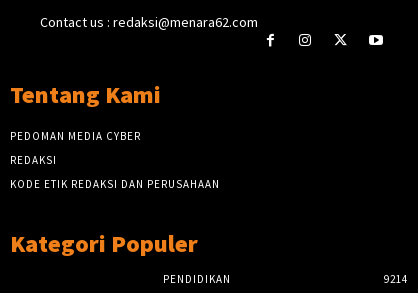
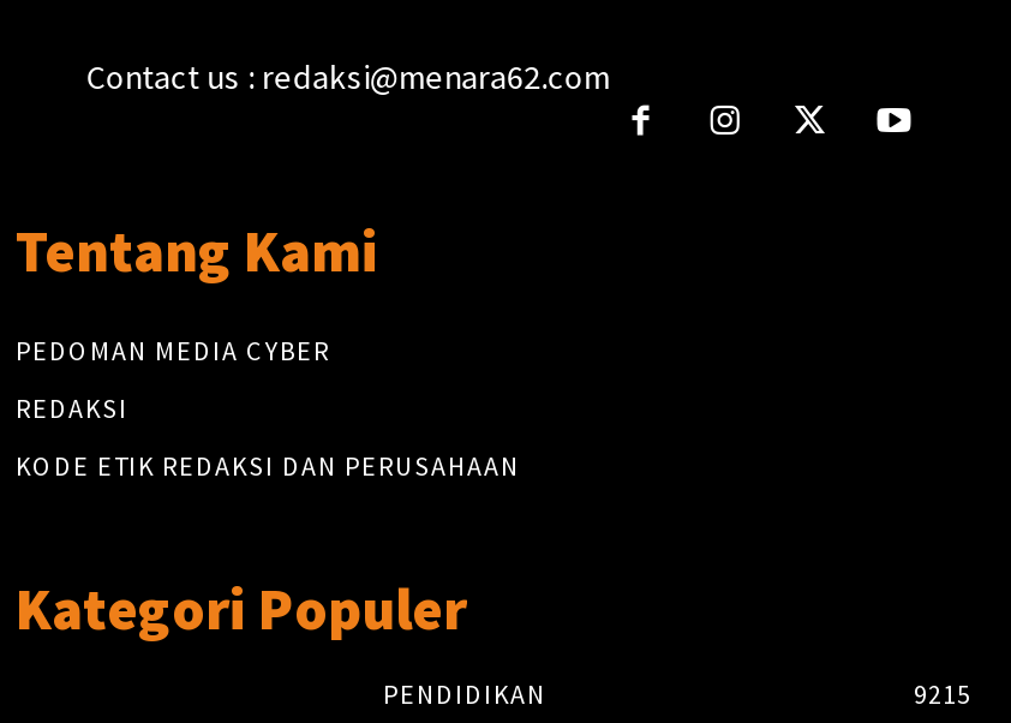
[384,272,408,286] 9214 -> [914,676,971,710] 9215

